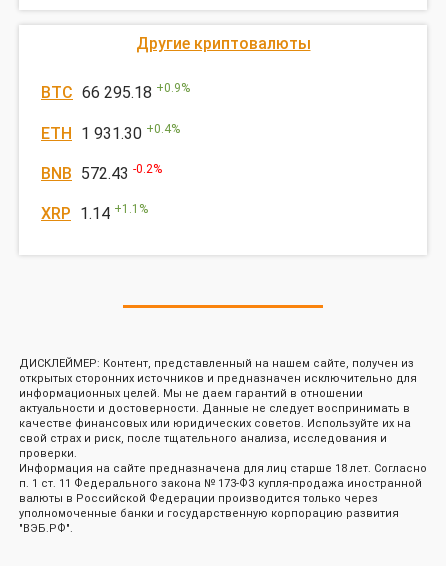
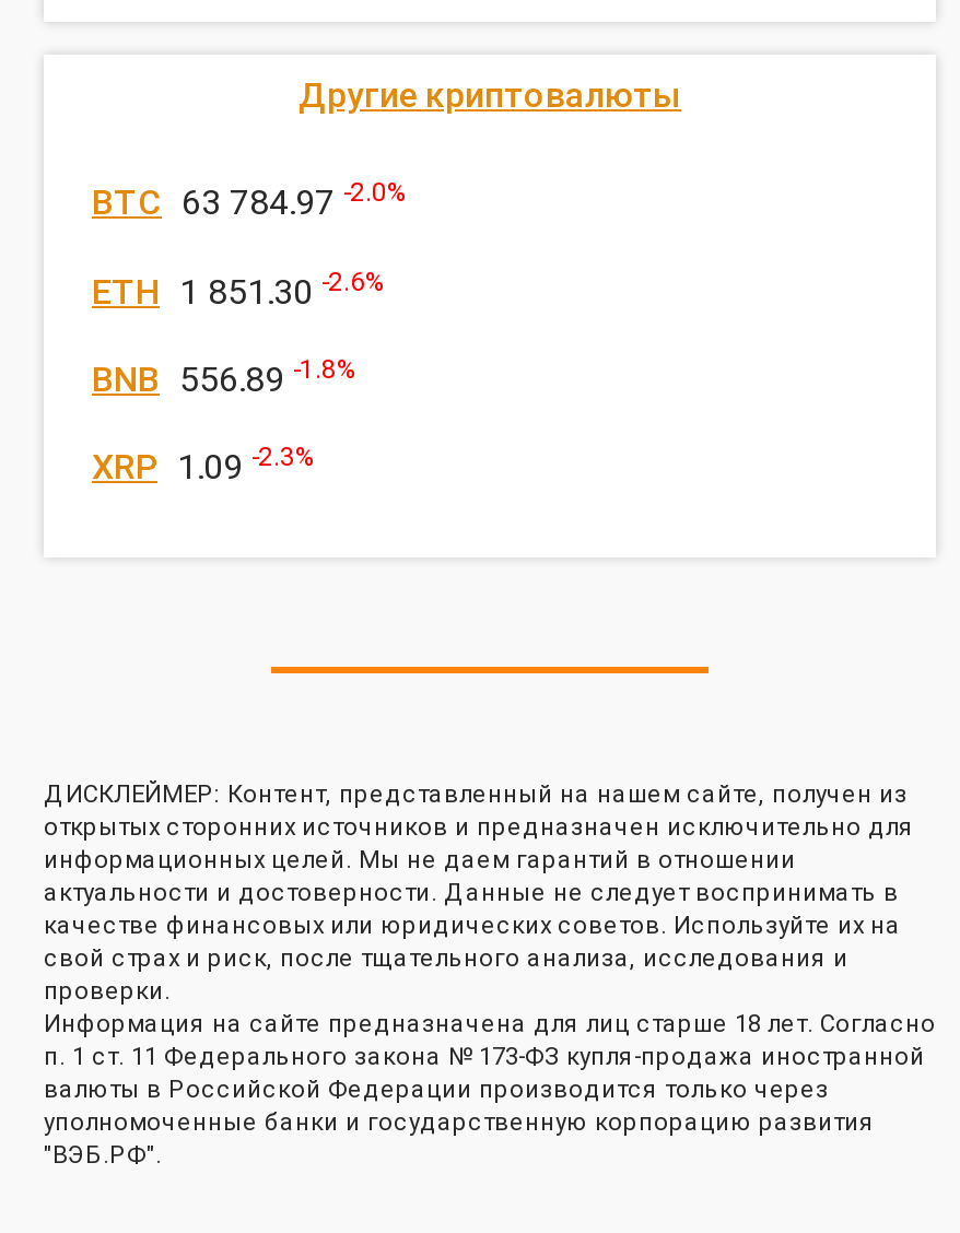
[41,81,190,102] BTC 66 295.18 +0.9% -> [92,178,407,223] BTC 63 784.97 -2.0%
[41,122,180,143] ETH 1 931.30 +0.4% -> [92,266,385,312] ETH 1 851.30 -2.6%
[41,162,162,183] BNB 572.43 -0.2% -> [92,354,356,400] BNB 556.89 -1.8%
[41,202,148,223] XRP 1.14 + 1.1% -> [92,442,315,488] XRP 1.09 -2.3%

